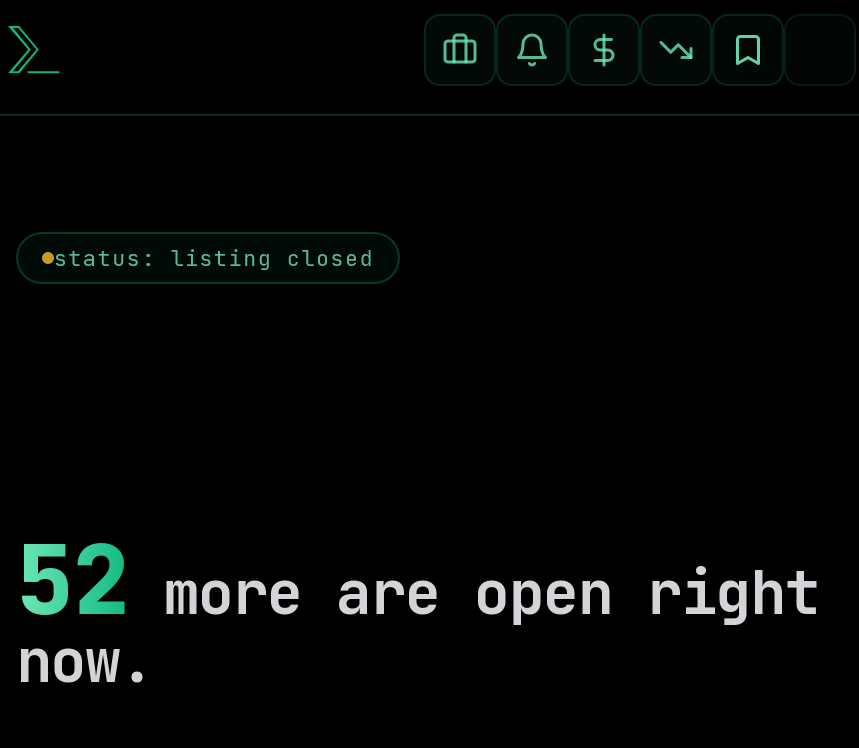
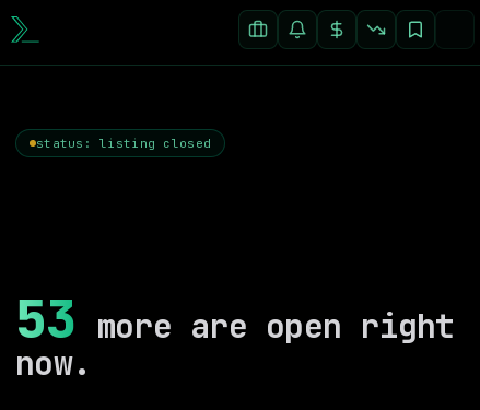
[16,516,819,642] 52 more are open right -> [15,284,454,353] 53 more are open right

